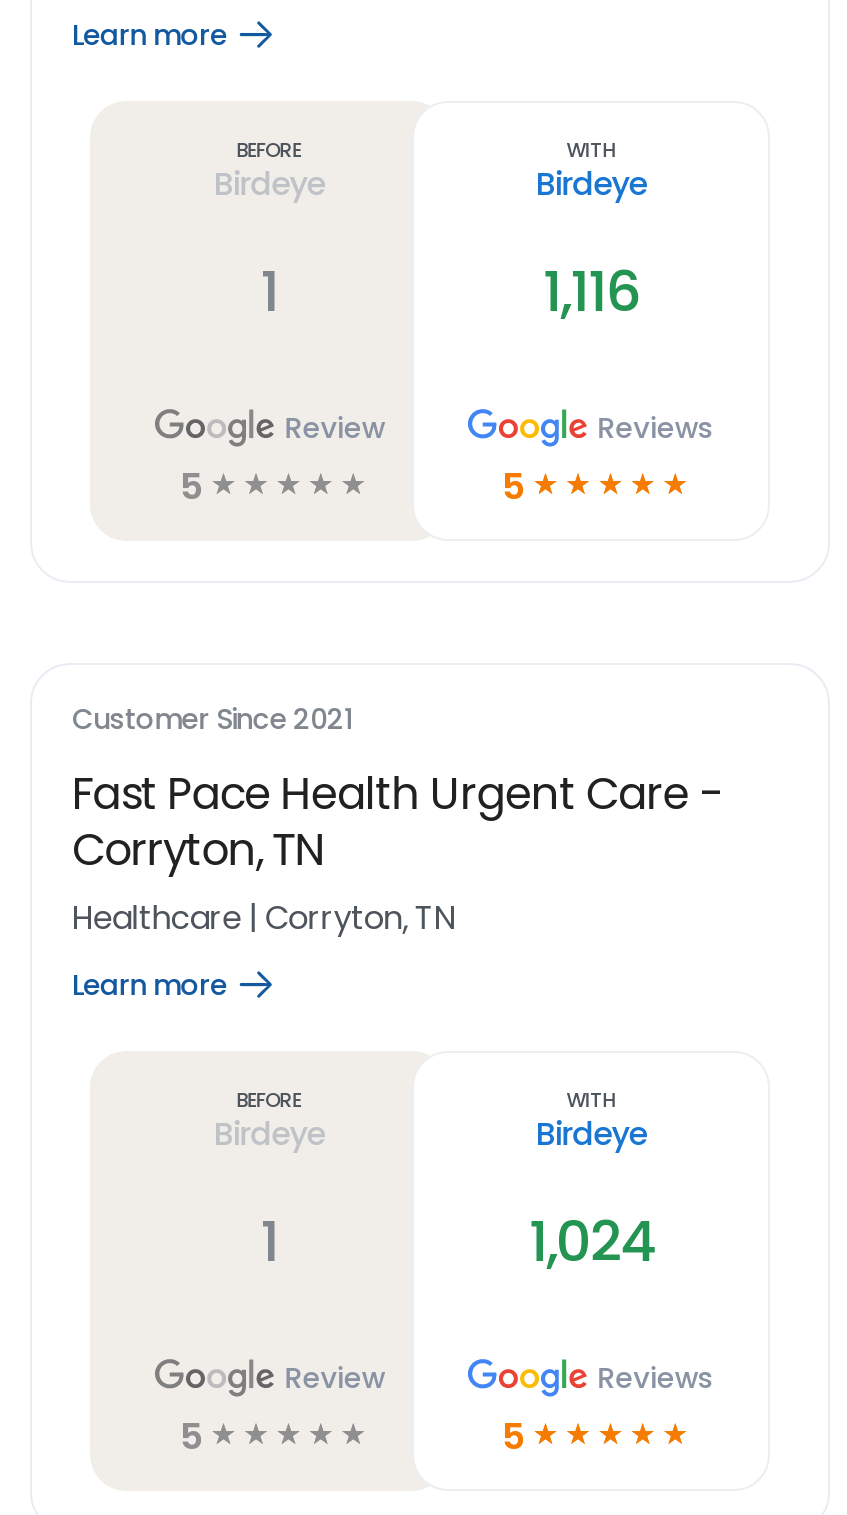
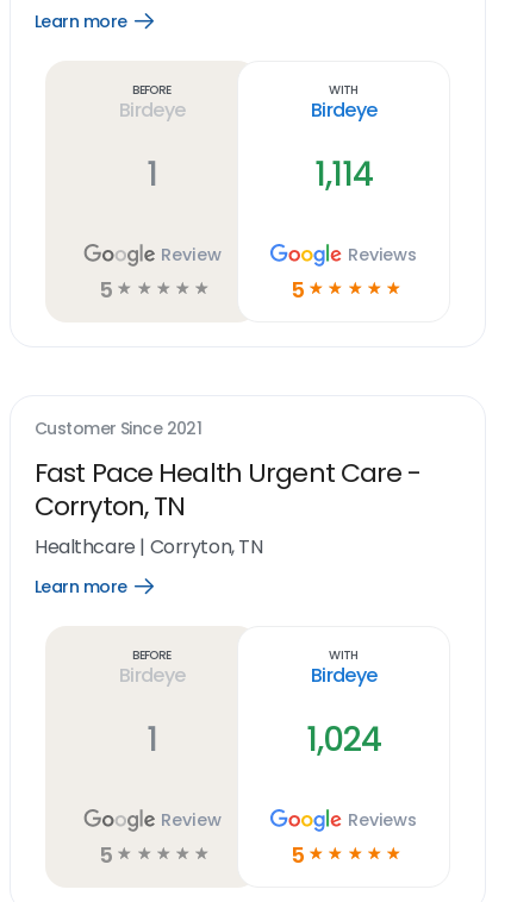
[543,252,639,330] 1,116 -> [315,151,372,197] 1,114

